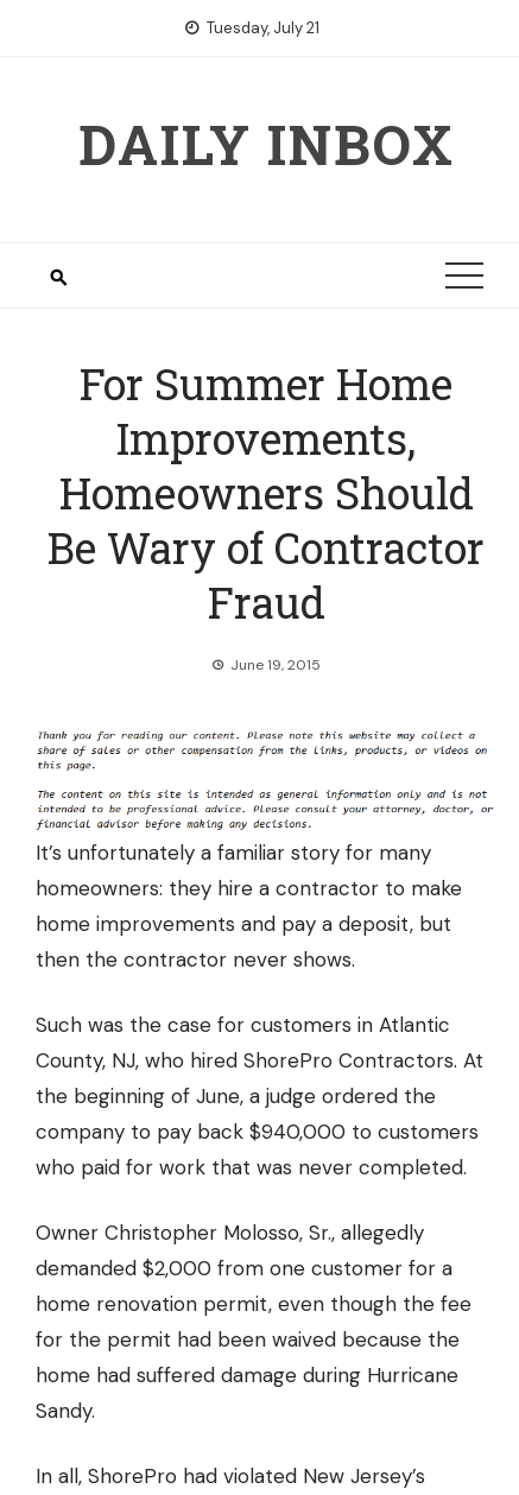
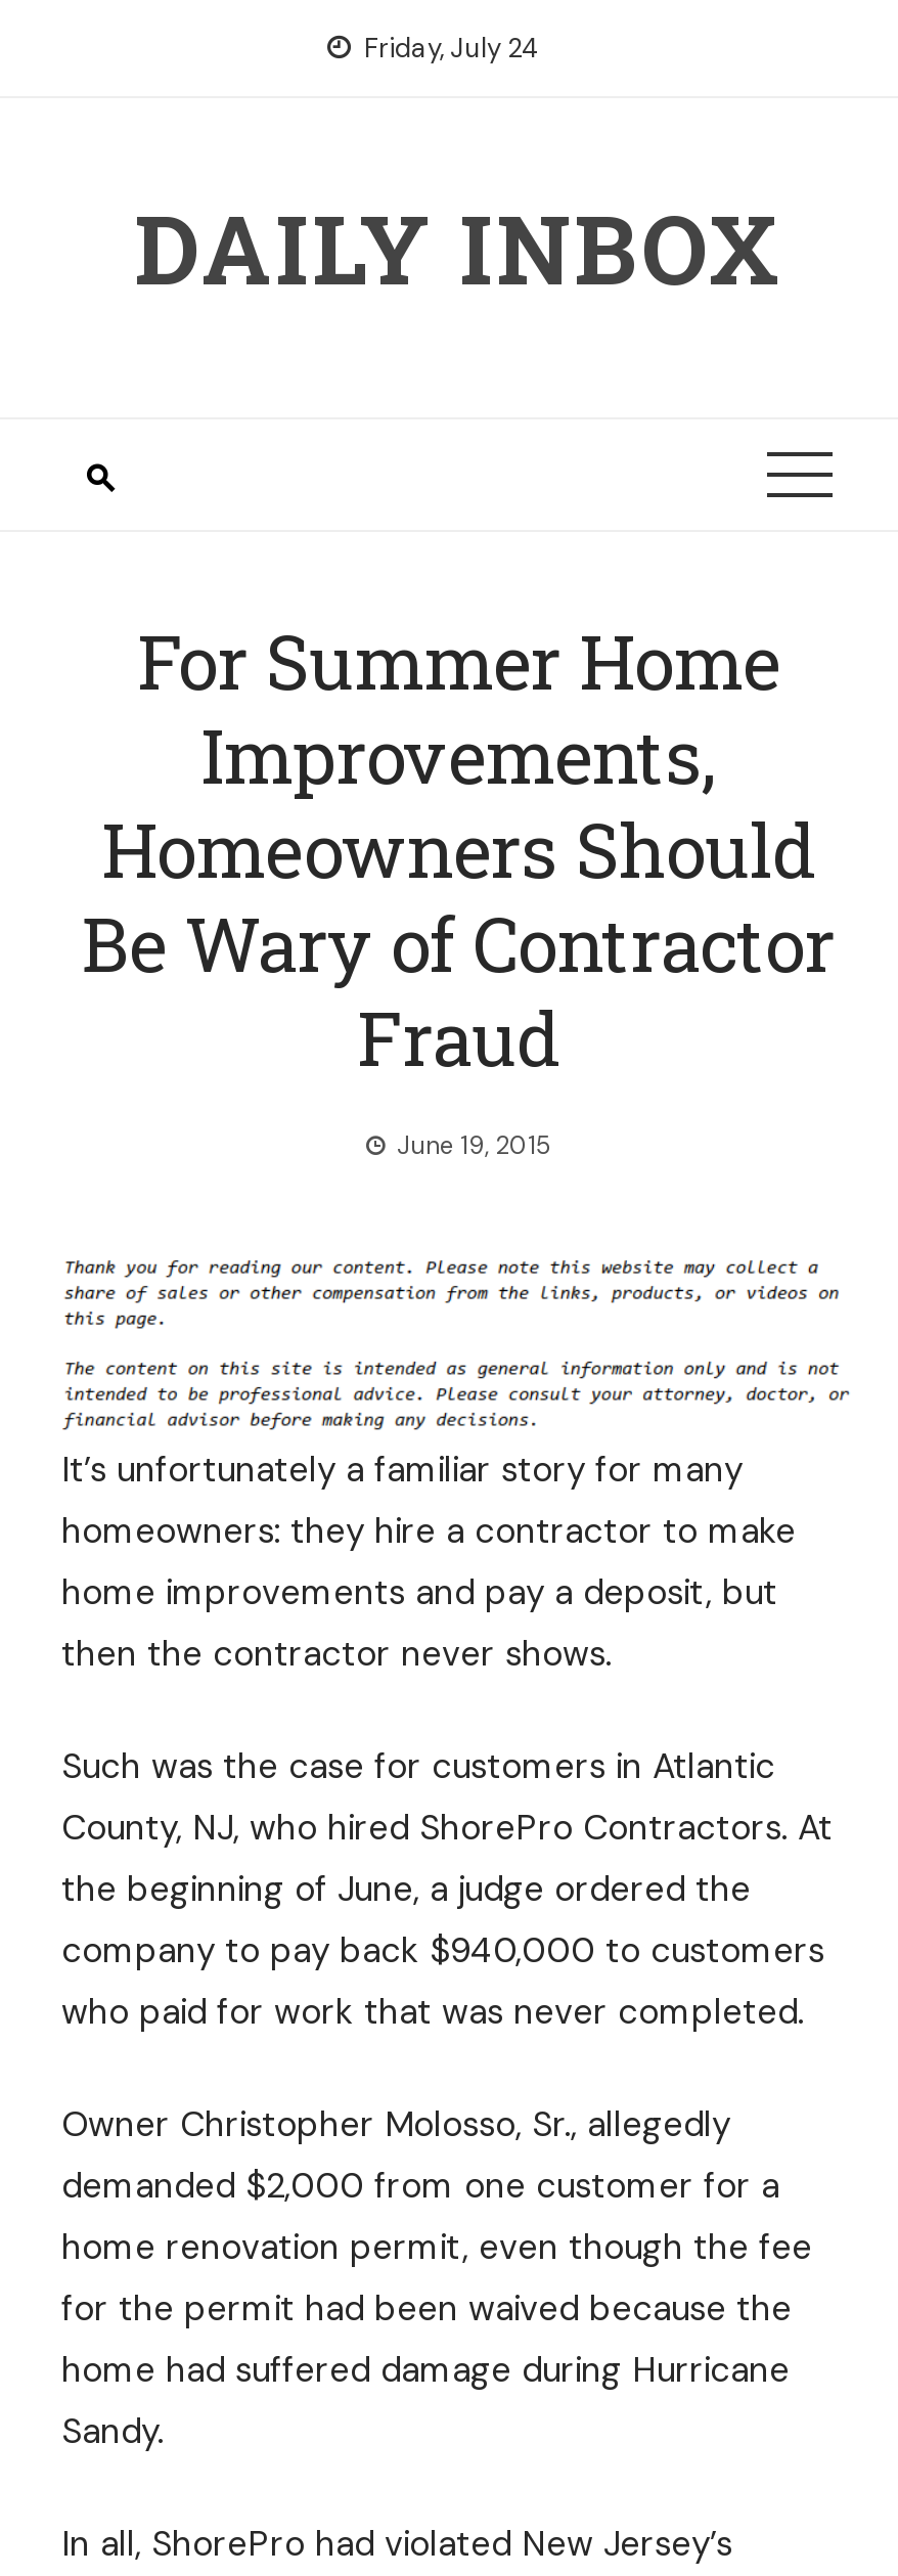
[206,18,319,38] Tuesday, July 21 -> [364,31,540,65] Friday, July 24

